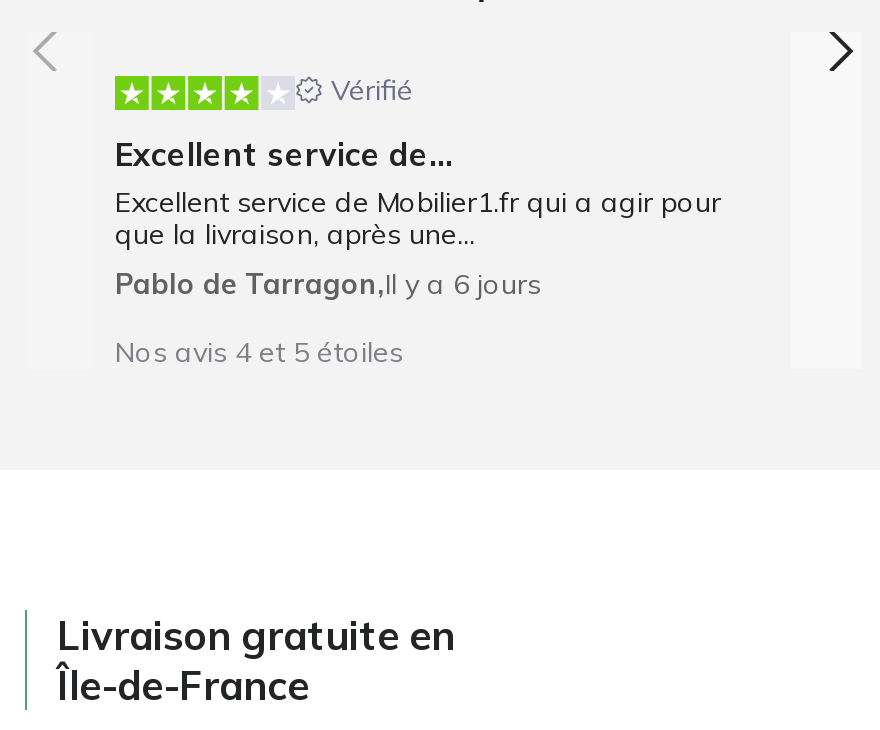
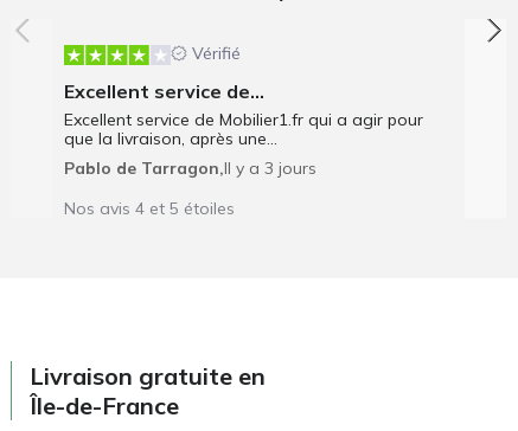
[115,265,541,301] Pablo de Tarragon,Il y a 6 jours -> [64,157,316,178] Pablo de Tarragon,Il y a 3 jours

